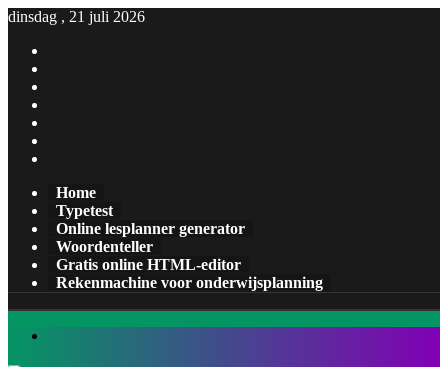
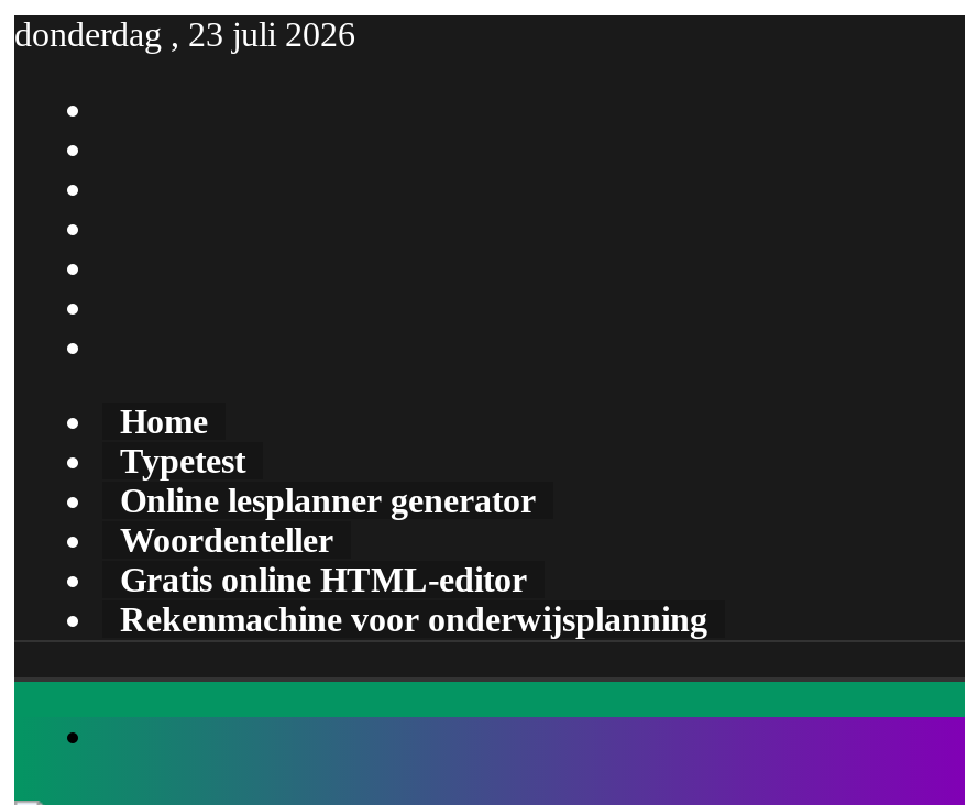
[8,8,145,25] dinsdag , 21 juli 2026 -> [14,15,355,53] donderdag , 23 juli 2026

